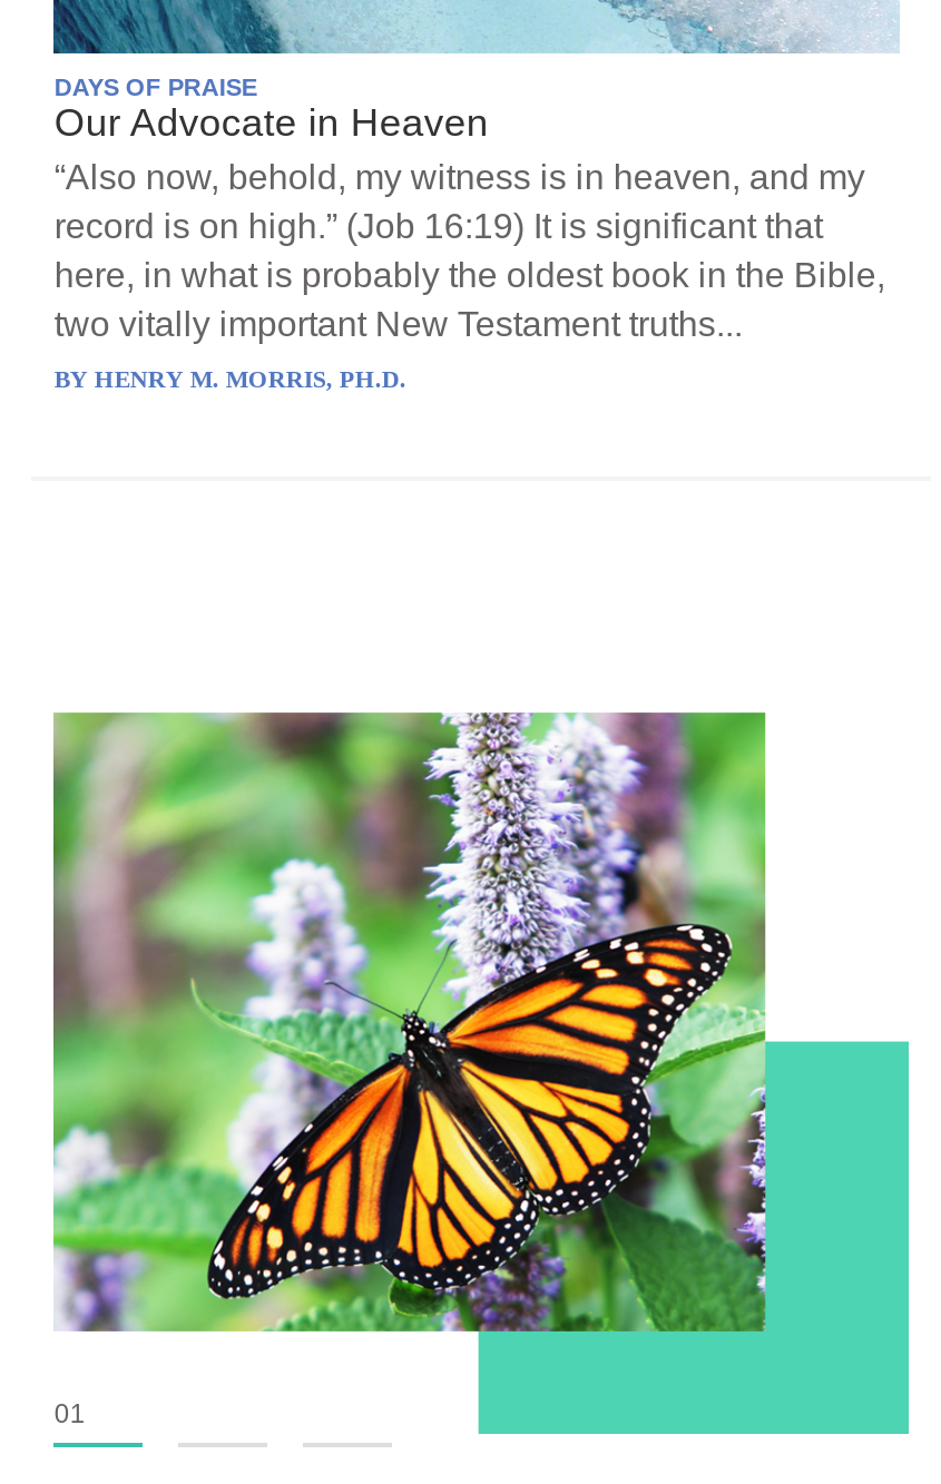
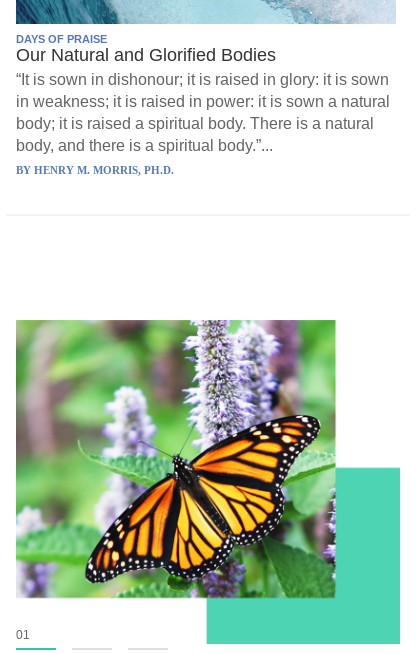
[54,99,885,342] Our Advocate in Heaven | “Also now, behold, my witness is in heaven, and my | record is on high.” (Job 16:19) It is significant that | here, in what is probably the oldest book in the Bible, | two vitally important New Testament truths... -> [16,44,390,153] Our Natural and Glorified Bodies | “It is sown in dishonour; it is raised in glory: it is sown | in weakness; it is raised in power: it is sown a natural | body; it is raised a spiritual body. There is a natural | body, and there is a spiritual body.”...

